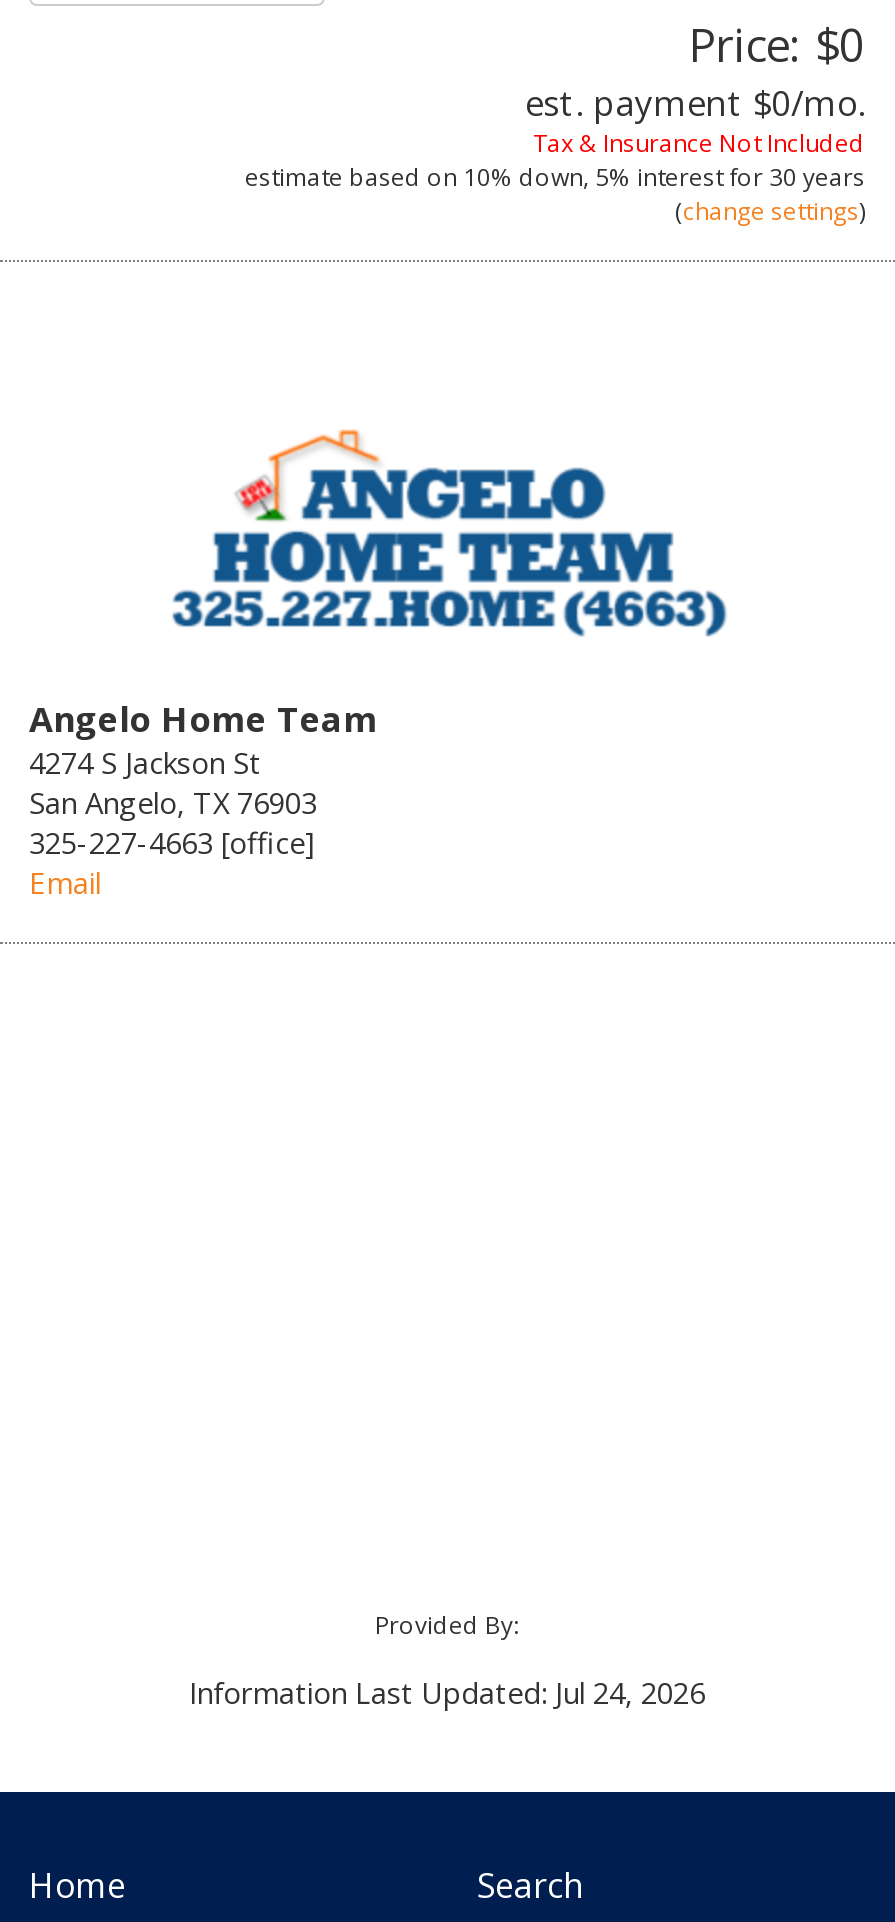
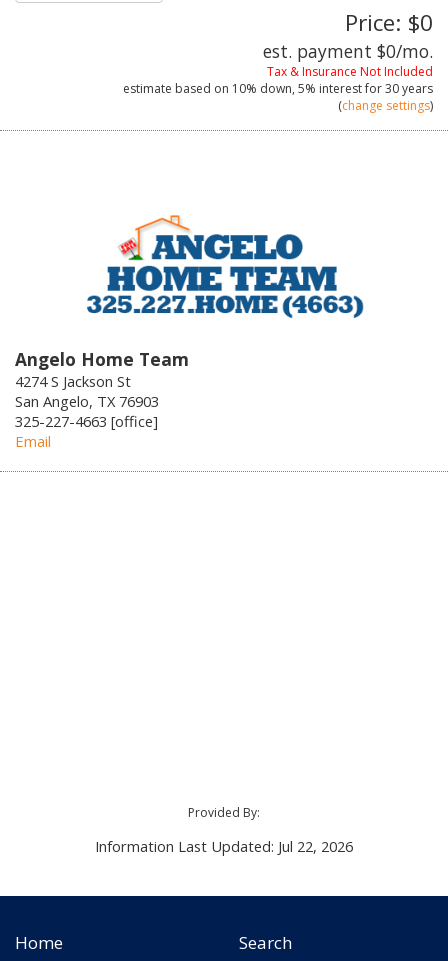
[189,1673,705,1713] Information Last Updated: Jul 24, 2026 -> [95,836,353,856] Information Last Updated: Jul 22, 2026

